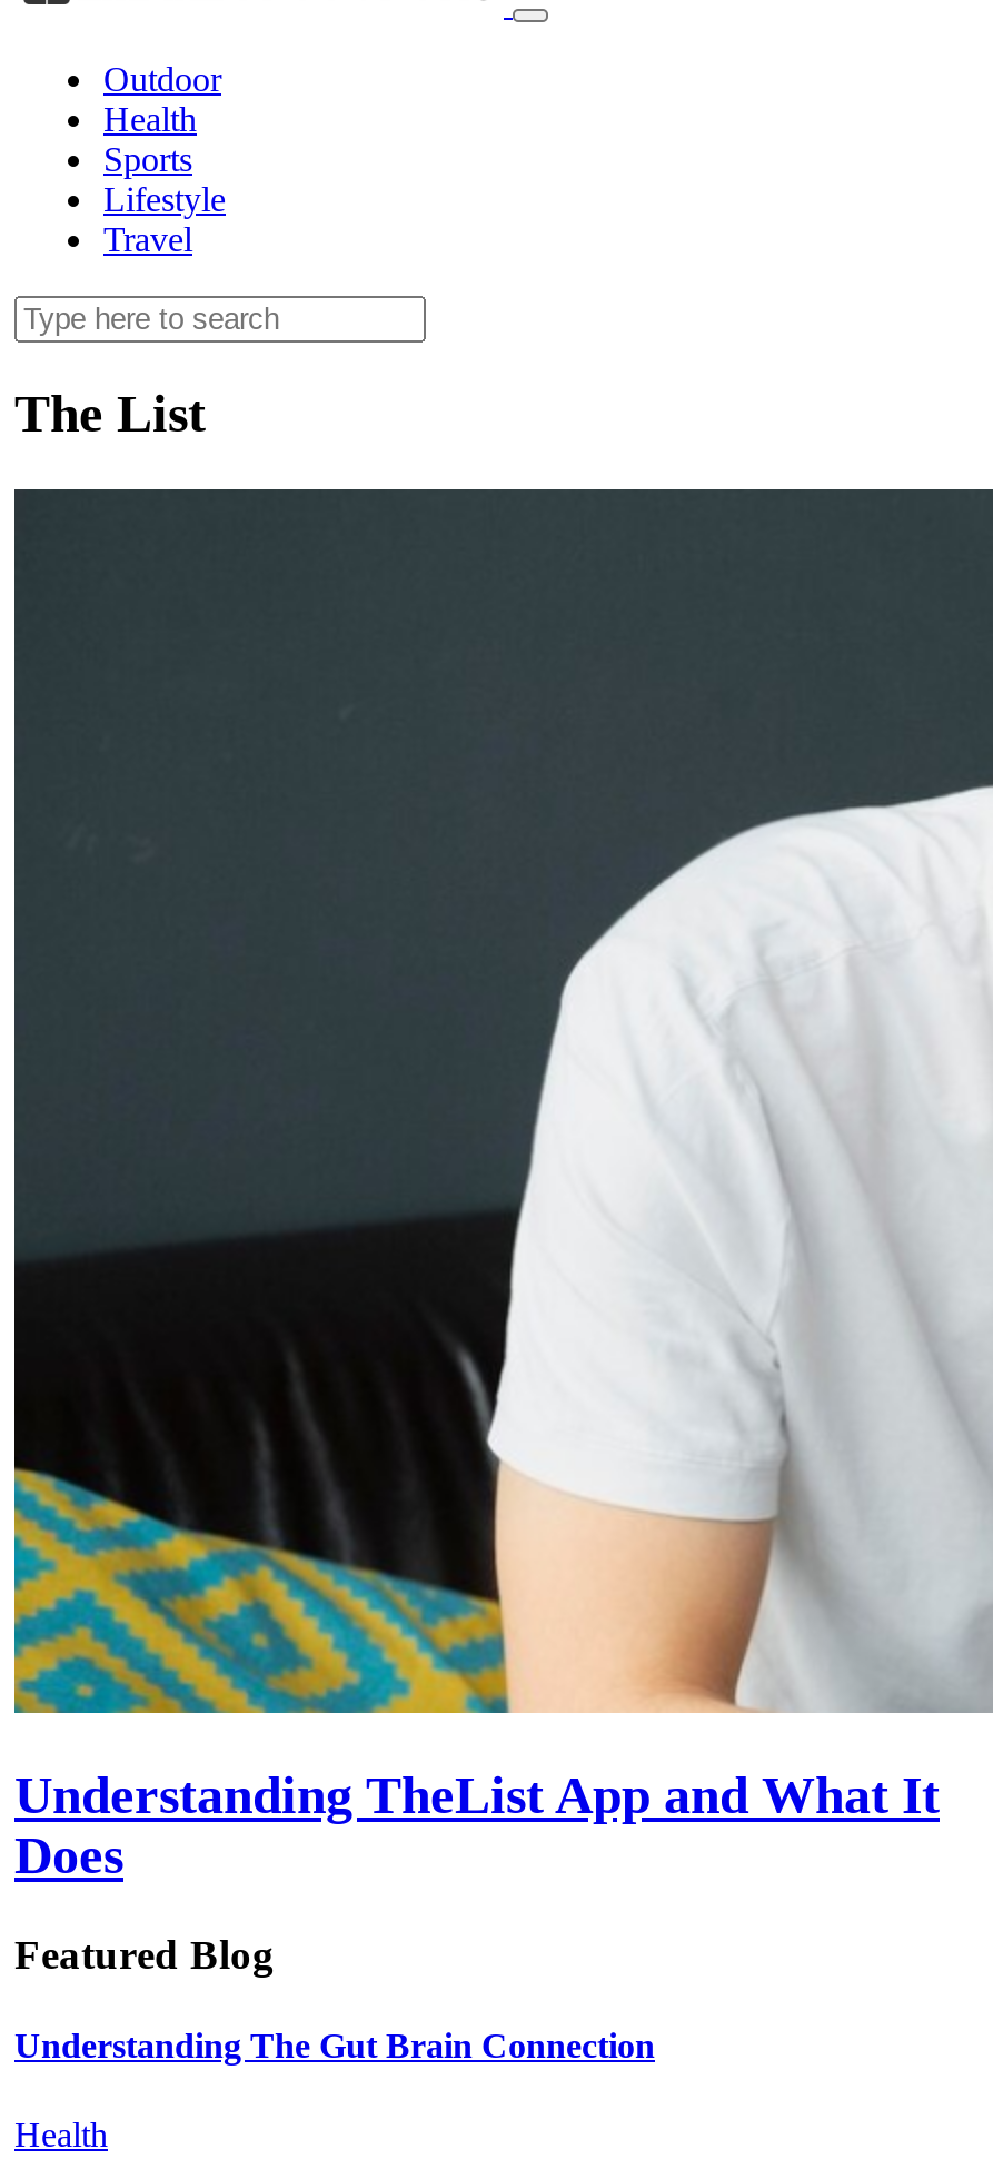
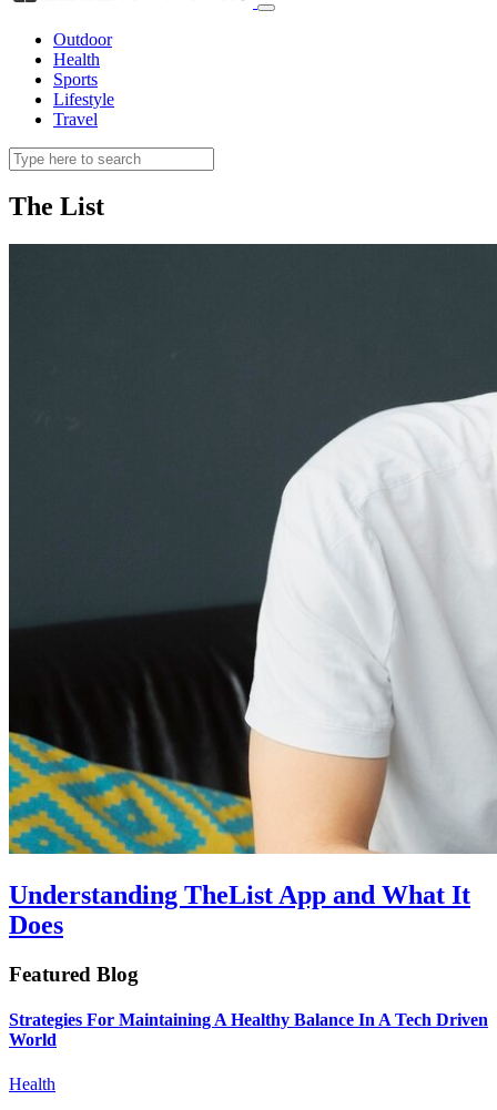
[14,2028,655,2065] Understanding The Gut Brain Connection -> [9,1011,488,1049] Strategies For Maintaining A Healthy Balance In A Tech Driven | World

